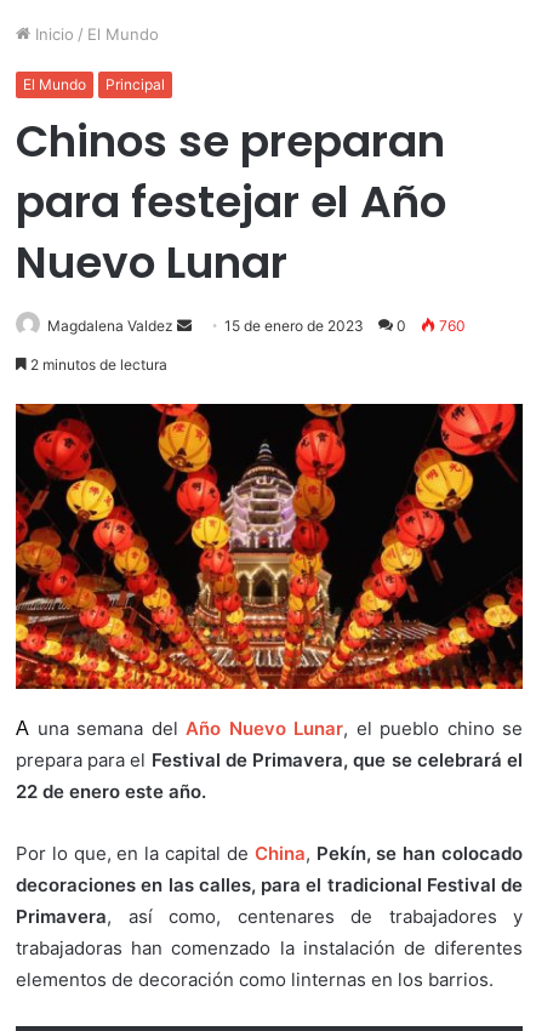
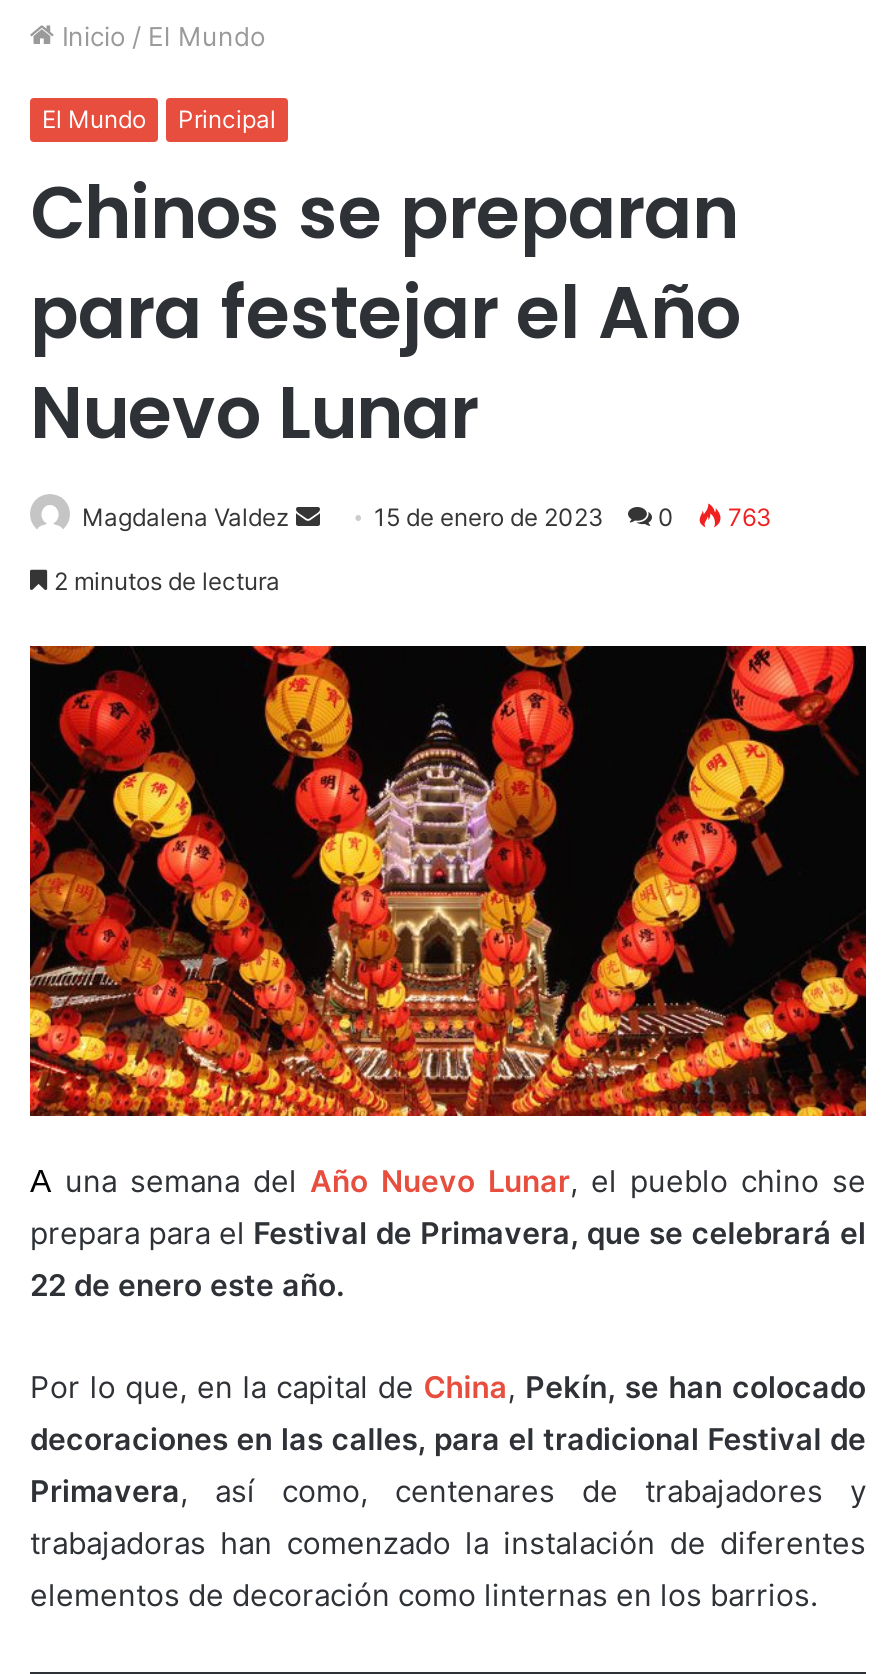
[435,317,466,335] 760 -> [722,502,772,532] 763

